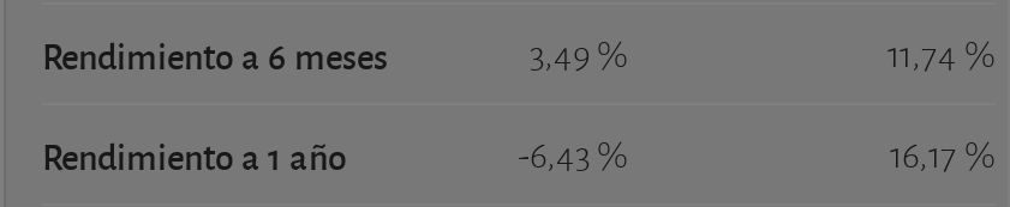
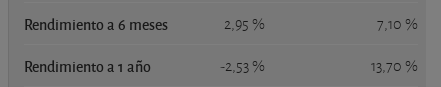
[530,32,628,79] 3,49 % -> [224,14,265,34] 2,95 %
[888,32,996,79] 11,74 % -> [377,14,418,34] 7,10 %
[518,132,628,180] -6,43 % -> [220,56,265,76] -2,53 %
[890,132,996,180] 16,17 % -> [371,56,418,76] 13,70 %

